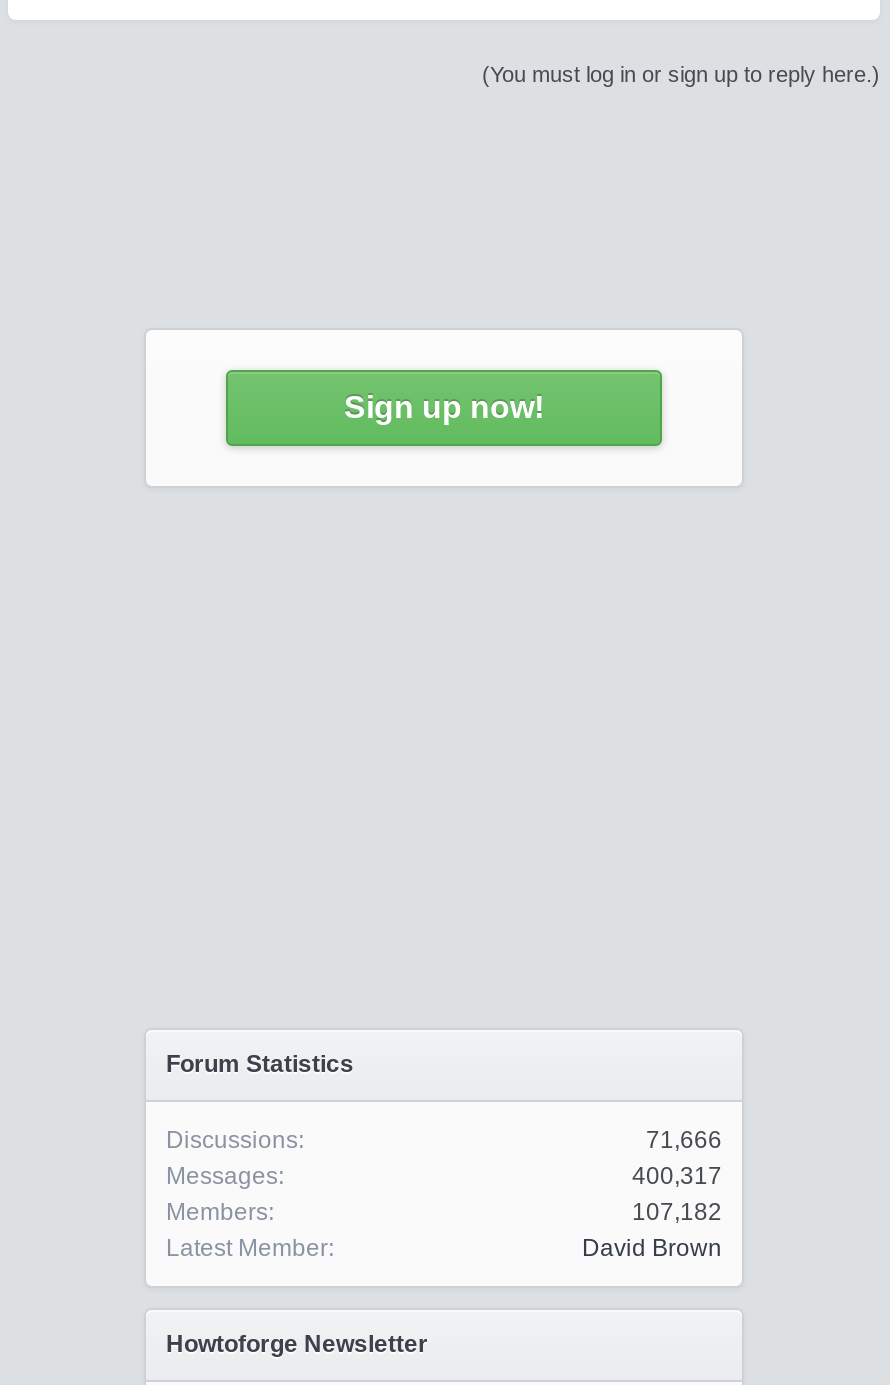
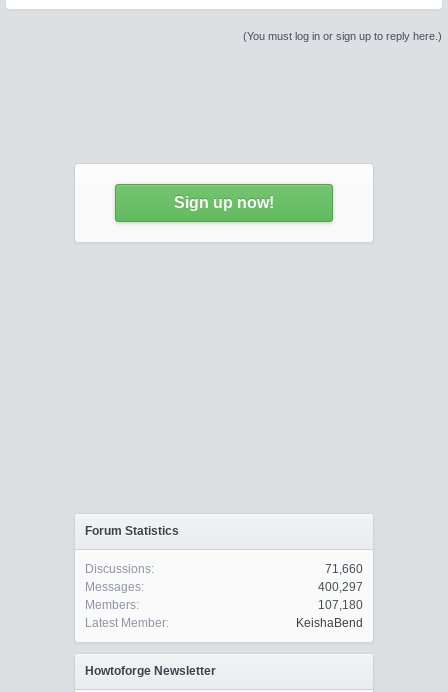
[646,1126,722,1154] 71,666 -> [325,562,363,576] 71,660
[632,1162,722,1190] 400,317 -> [318,580,363,594] 400,297
[632,1198,722,1226] 107,182 -> [318,598,363,612] 107,180
[582,1234,722,1262] David Brown -> [296,616,363,630] KeishaBend

